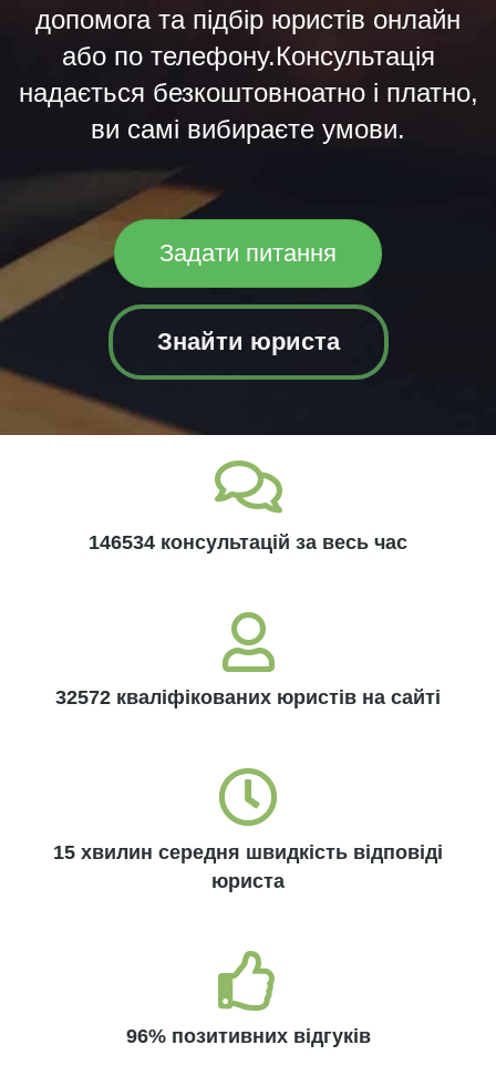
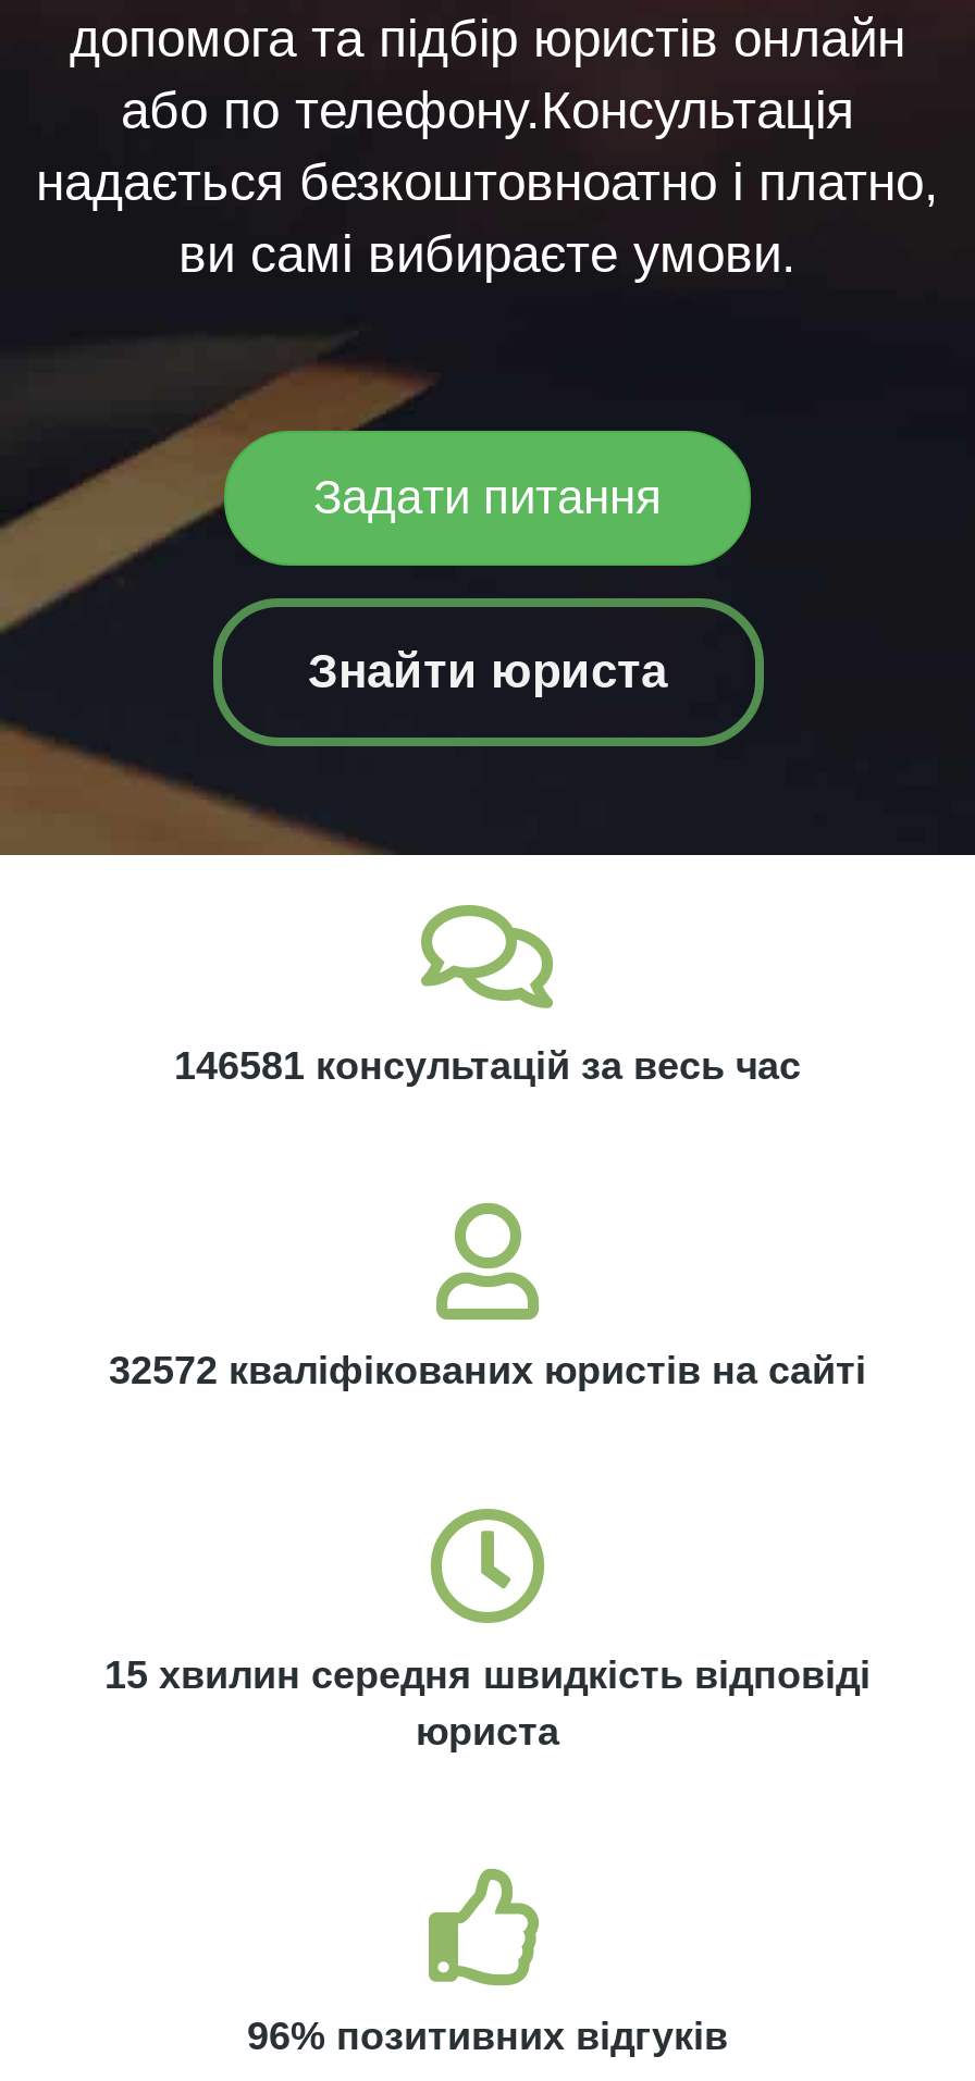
[89,531,407,553] 146534 консультацій за весь час -> [174,1044,801,1088] 146581 консультацій за весь час

